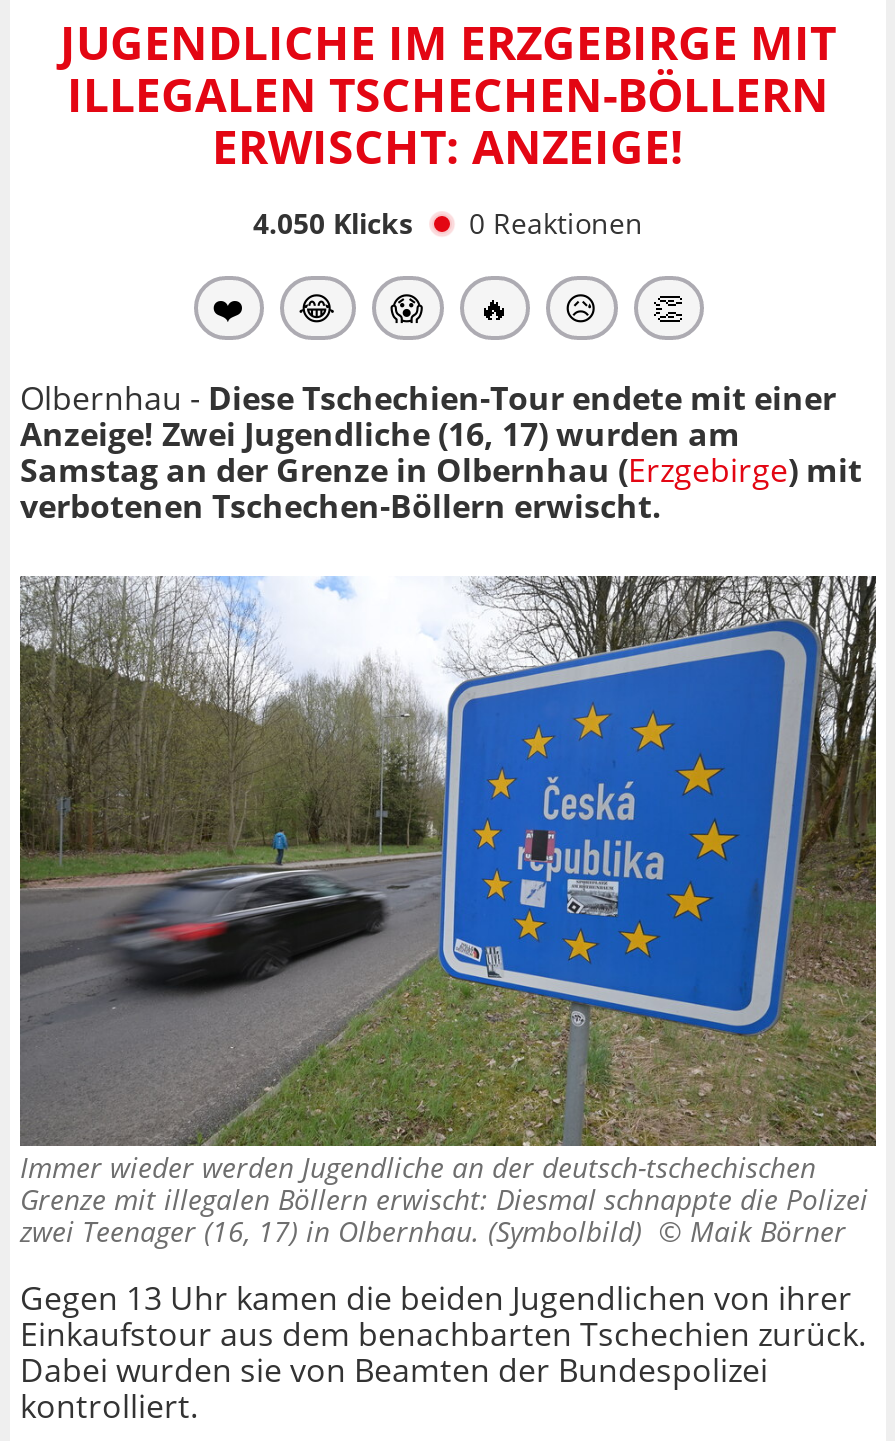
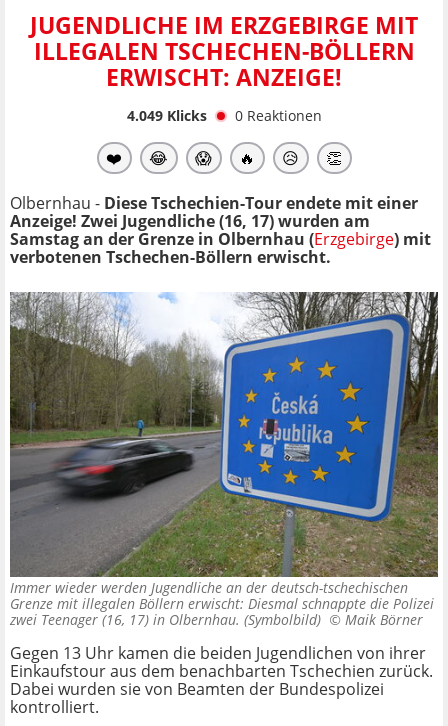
[253,204,643,242] 4.050 Klicks 0 Reaktionen -> [126,106,321,125] 4.049 Klicks 0 Reaktionen

